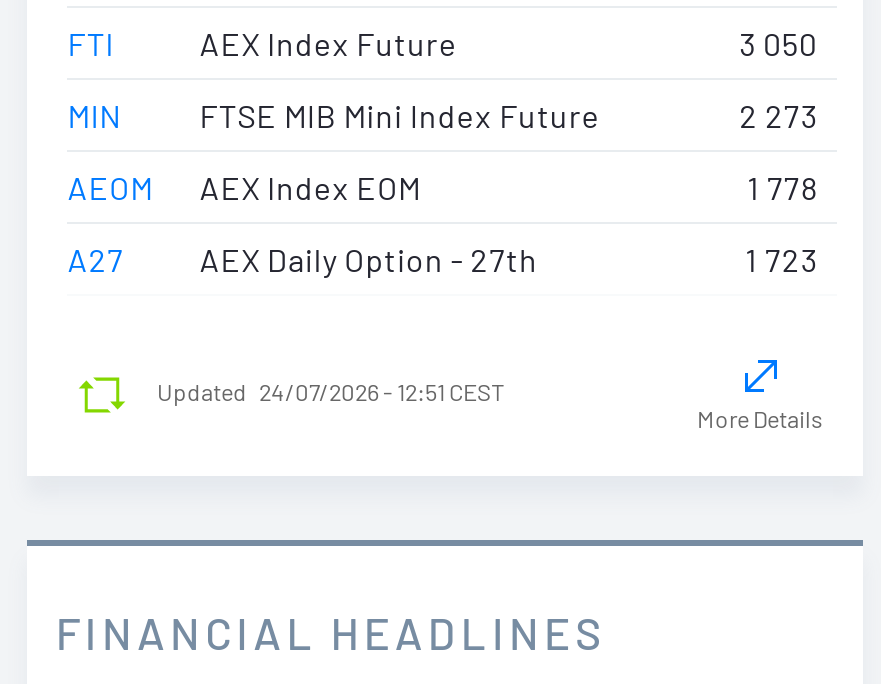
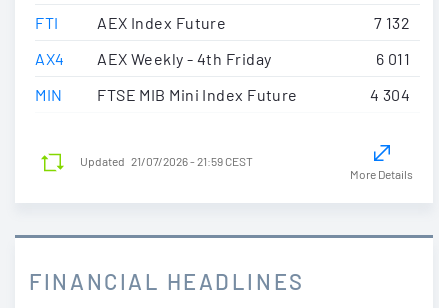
[739,24,818,62] 3 050 -> [35,13,410,68] 7 132 | AX4 | AEX Weekly - 4th Friday | 6 011
[68,96,818,278] 2 273 | AEOM | AEX Index EOM | 1 778 | A27 | AEX Daily Option - 27th | 1 723 -> [370,85,410,104] 4 304
moved [68,96,600,134] -> [35,85,298,104]: MIN | FTSE MIB Mini Index Future
[157,376,505,404] Updated 24/07/2026 - 12:51 CEST -> [80,153,253,167] Updated 21/07/2026 - 21:59 CEST

